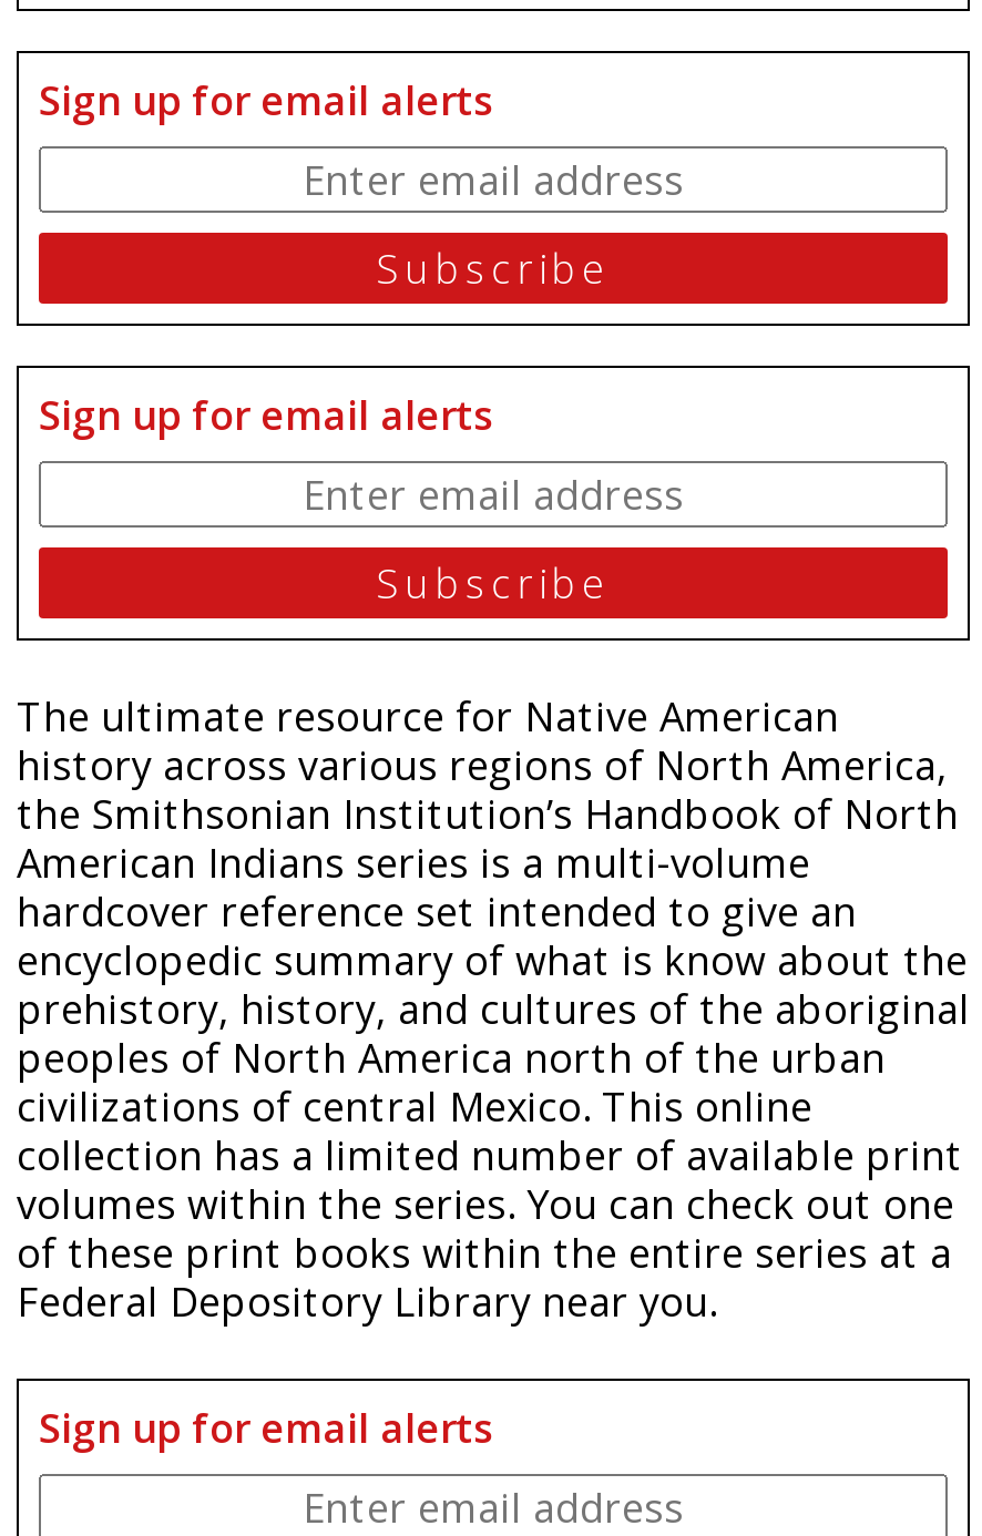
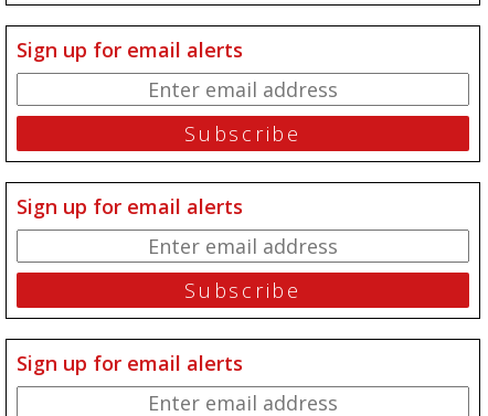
[17,688,970,1327] The ultimate resource for Native American | history across various regions of North America, | the Smithsonian Institution’s Handbook of North | American Indians series is a multi-volume | hardcover reference set intended to give an | encyclopedic summary of what is know about the | prehistory, history, and cultures of the aboriginal | peoples of North America north of the urban | civilizations of central Mexico. This online | collection has a limited number of available print | volumes within the series. You can check out one | of these print books within the entire series at a | Federal Depository Library near you. -> none

